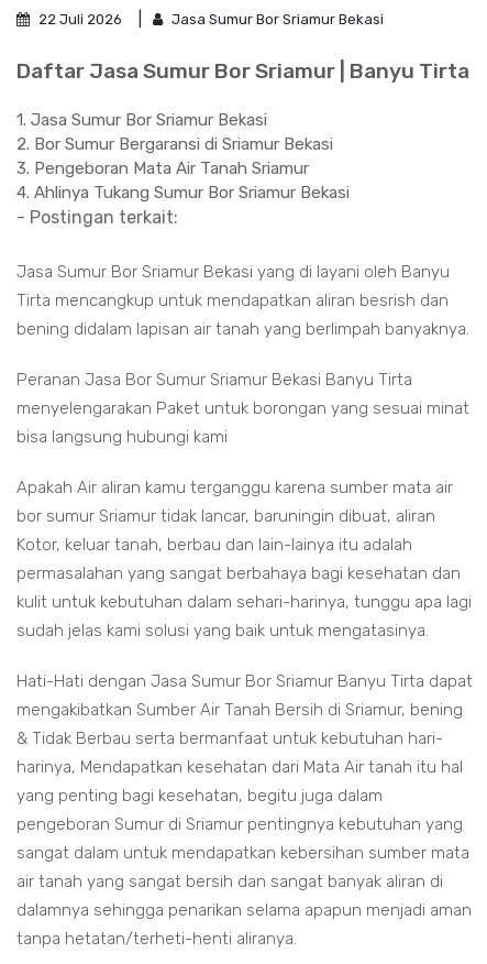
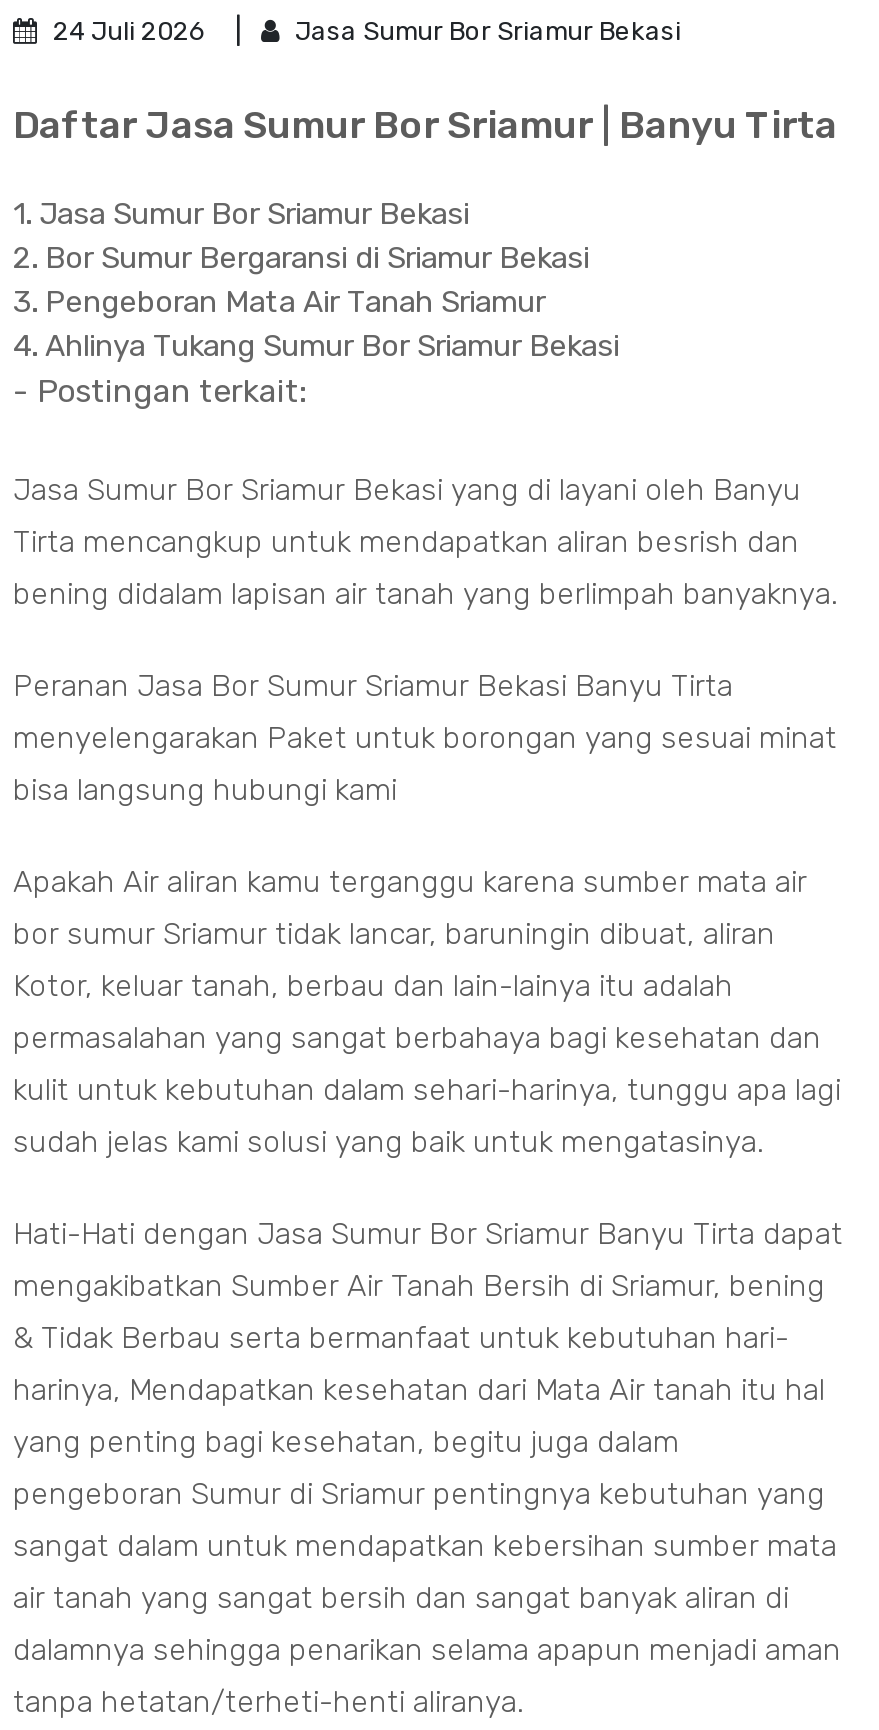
[35,11,122,28] 22 Juli 2026 -> [47,17,205,47] 24 Juli 2026

